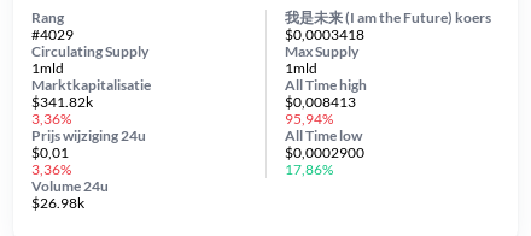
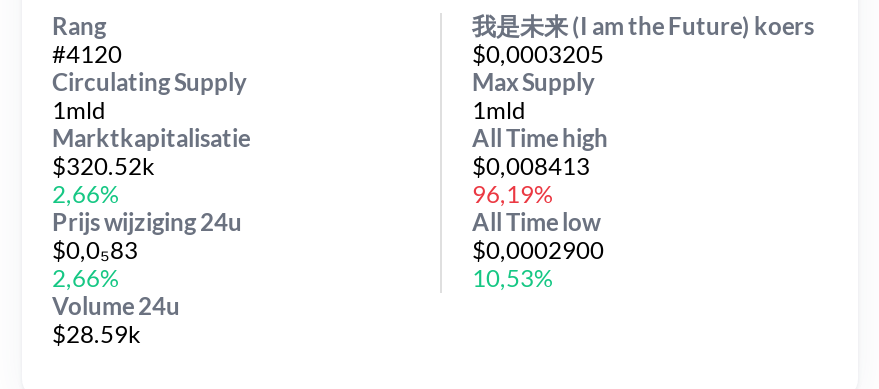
[31,25,74,43] #4029 -> [52,38,122,68] #4120
[285,25,364,43] $0,0003418 -> [472,38,604,68] $0,0003205
[31,92,93,127] $341.82k | 3,36% -> [52,150,154,208] $320.52k | 2,66%
[285,109,333,127] 95,94% -> [472,178,552,208] 96,19%
[31,143,69,161] $0,01 -> [52,234,138,264] $0,0₅83
[31,160,71,178] 3,36% -> [52,262,118,292] 2,66%
[285,160,333,178] 17,86% -> [472,262,552,292] 10,53%
[31,193,84,211] $26.98k -> [52,318,140,348] $28.59k

